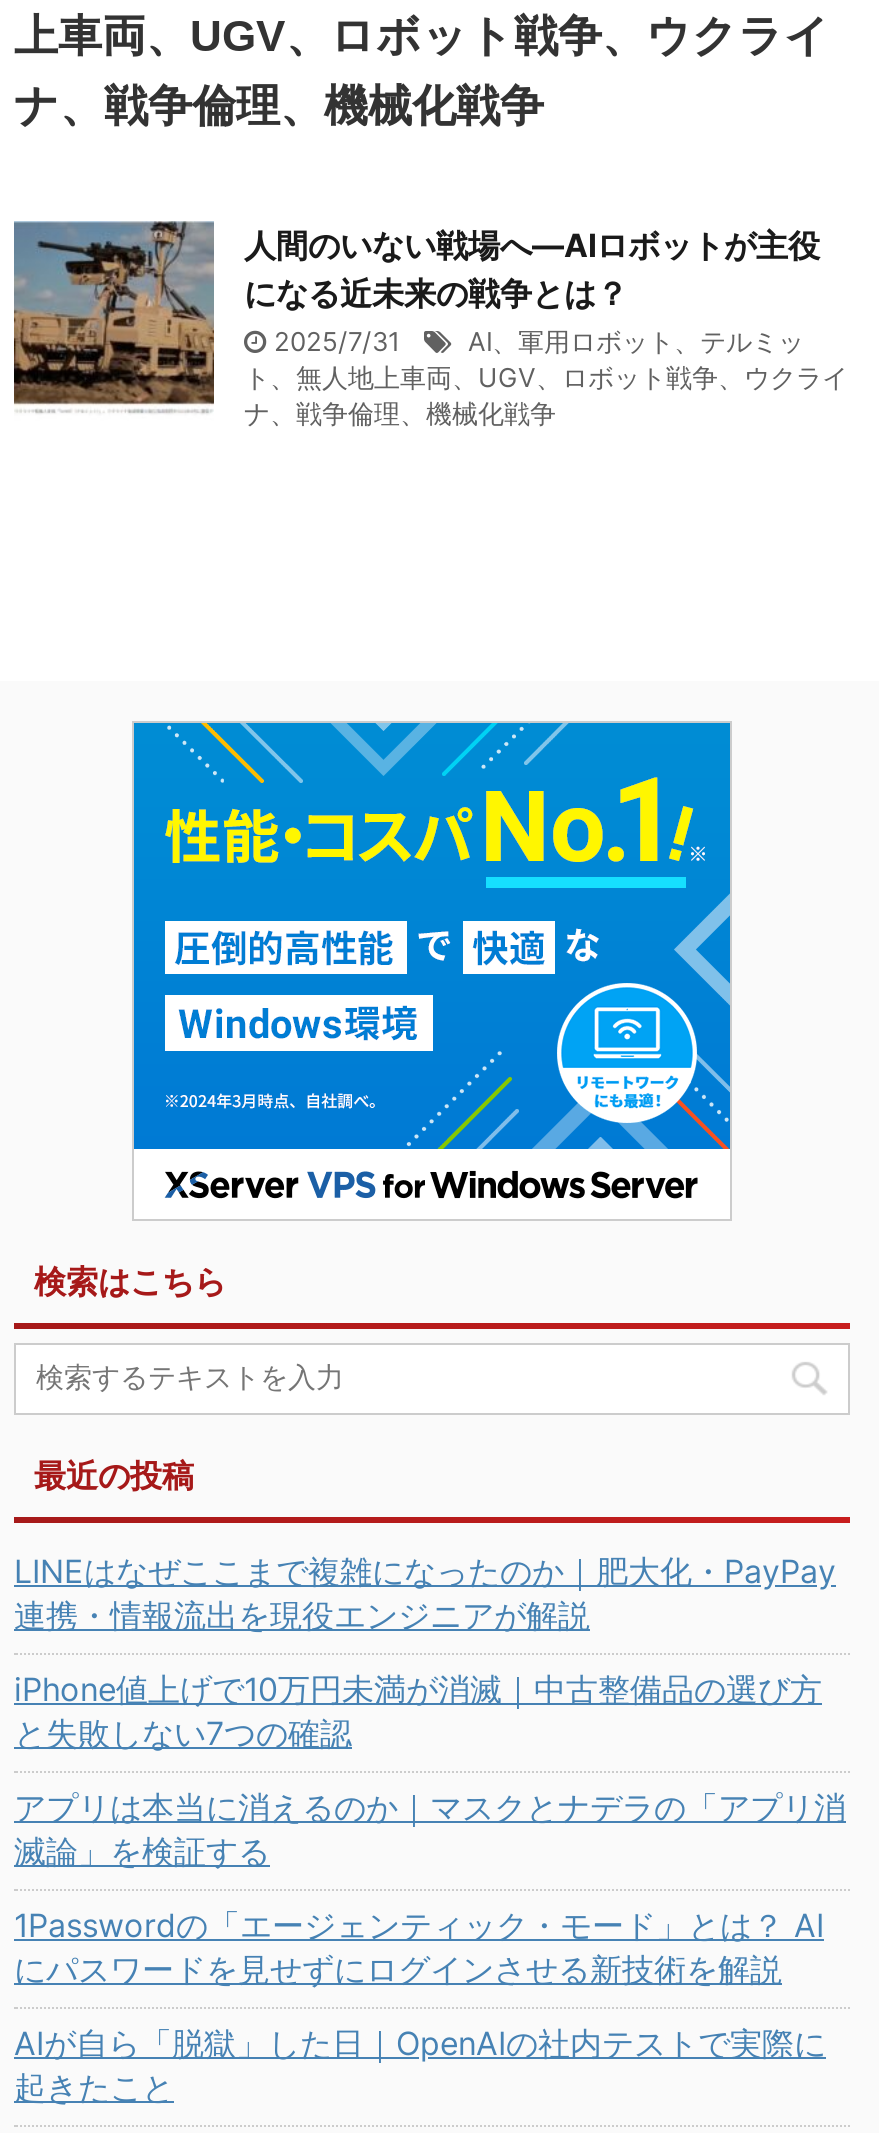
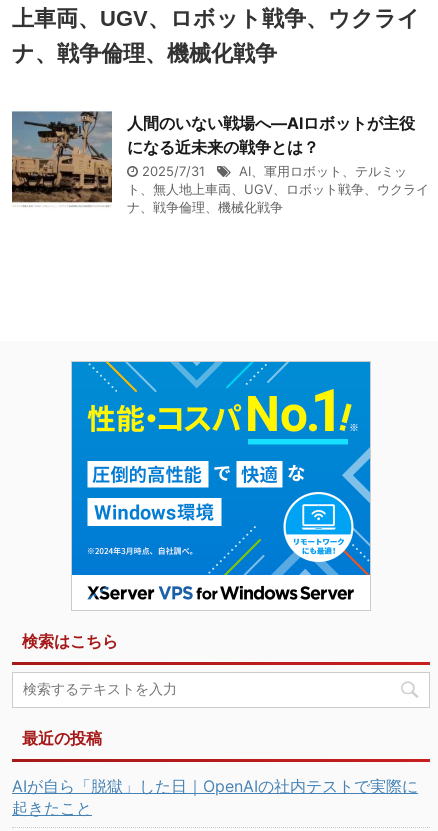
[14,1552,846,1990] LINEはなぜここまで複雑になったのか｜肥大化・PayPay | 連携・情報流出を現役エンジニアが解説 | iPhone値上げで10万円未満が消滅｜中古整備品の選び方 | と失敗しない7つの確認 | アプリは本当に消えるのか｜マスクとナデラの「アプリ消 | 滅論」を検証する | 1Passwordの「エージェンティック・モード」とは？ AI | にパスワードを見せずにログインさせる新技術を解説 -> none

